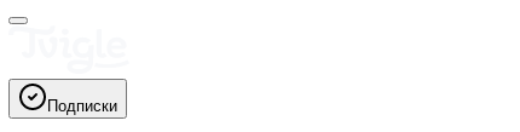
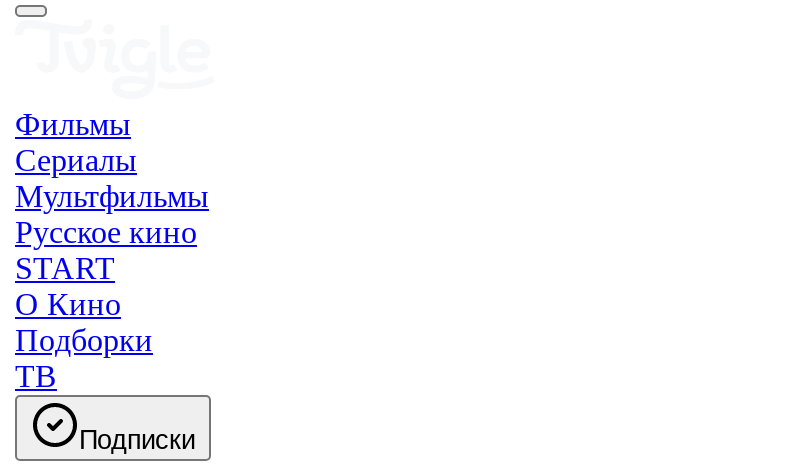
none -> [15,107,209,393] Фильмы | Сериалы | Мультфильмы | Русское кино | START | О Кино | Подборки | ТВ

